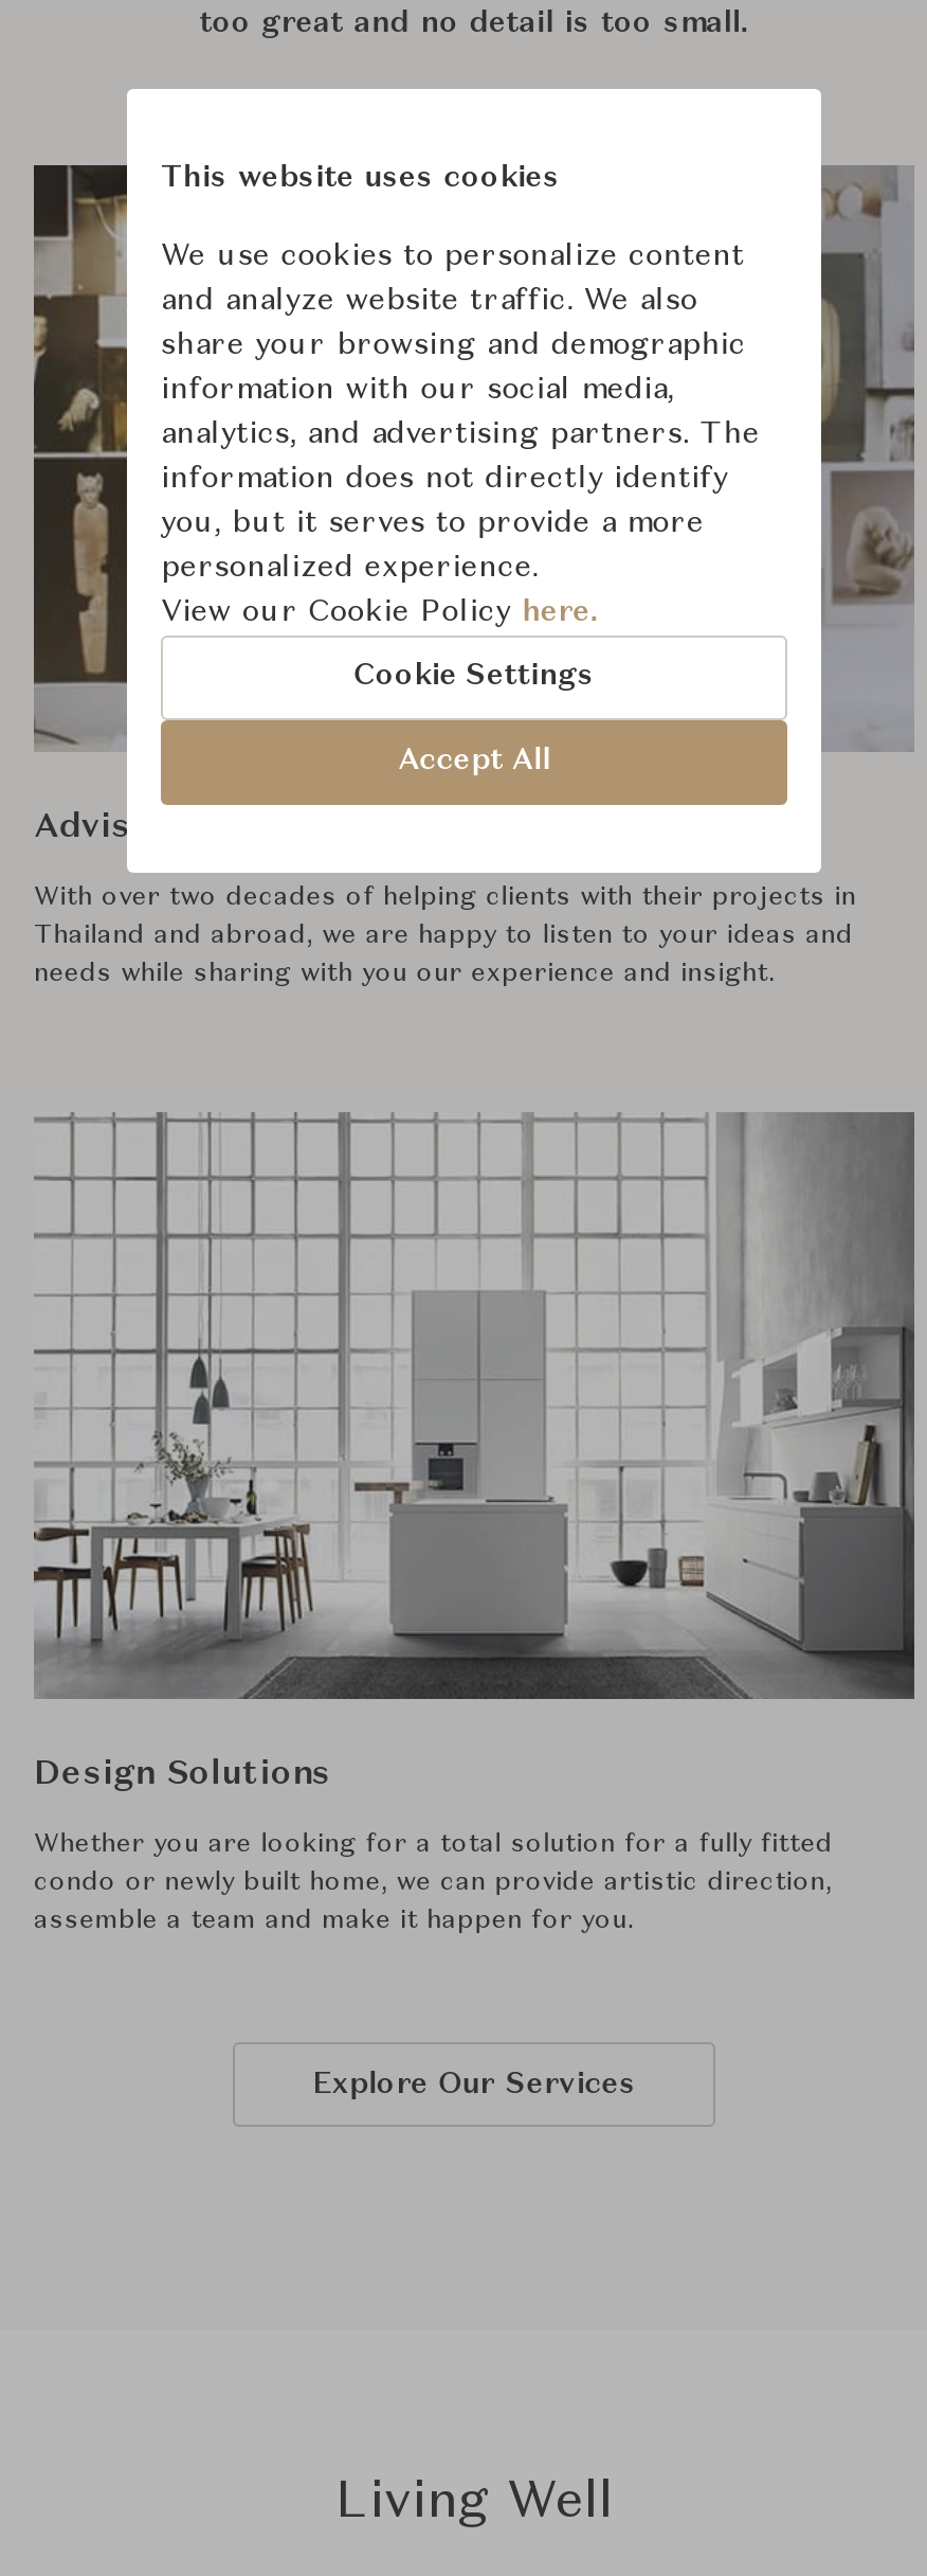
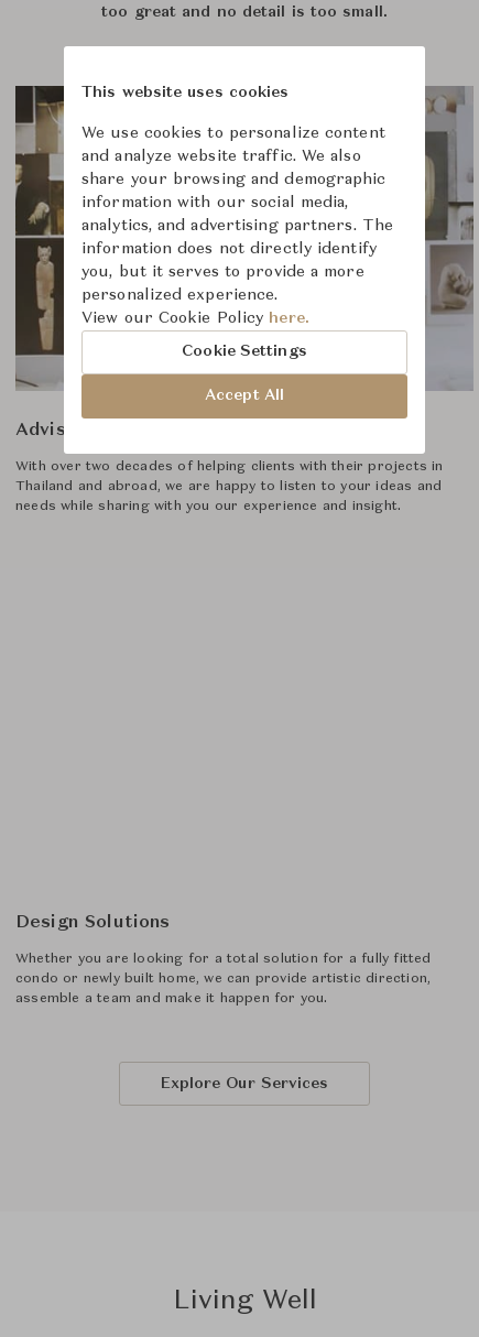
[32,1110,916,1701] [image] -> none

